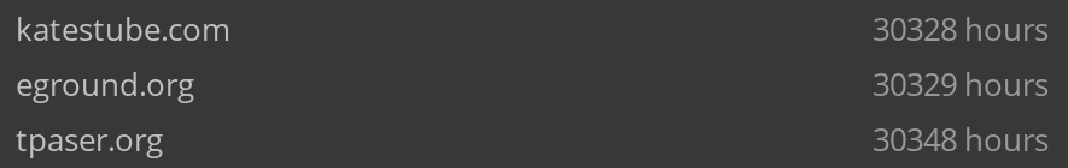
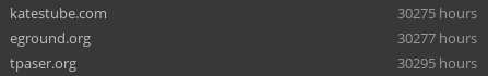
[873,8,1049,51] 30328 hours -> [397,4,477,23] 30275 hours
[873,63,1049,106] 30329 hours -> [397,29,477,48] 30277 hours
[873,118,1049,162] 30348 hours -> [397,54,477,73] 30295 hours

